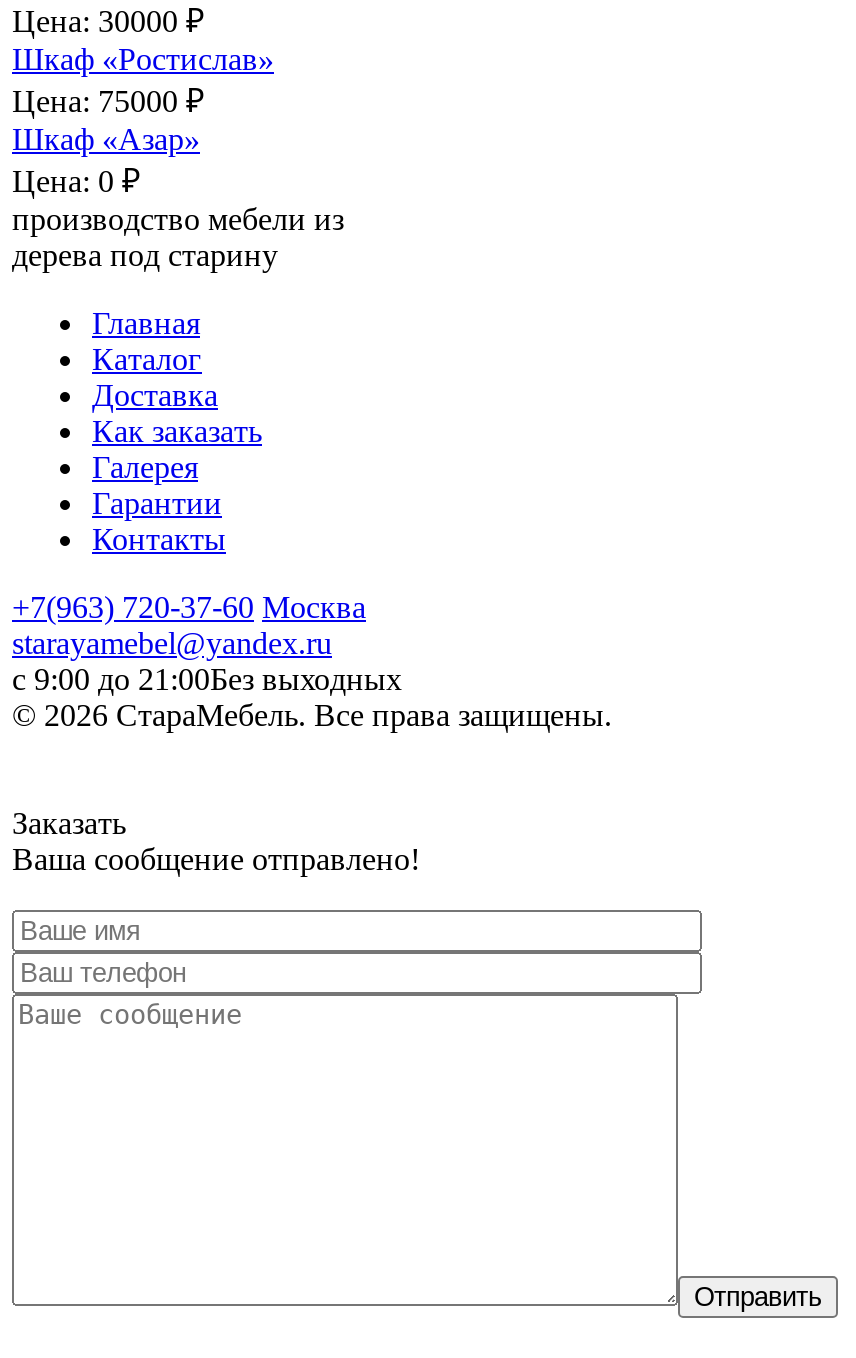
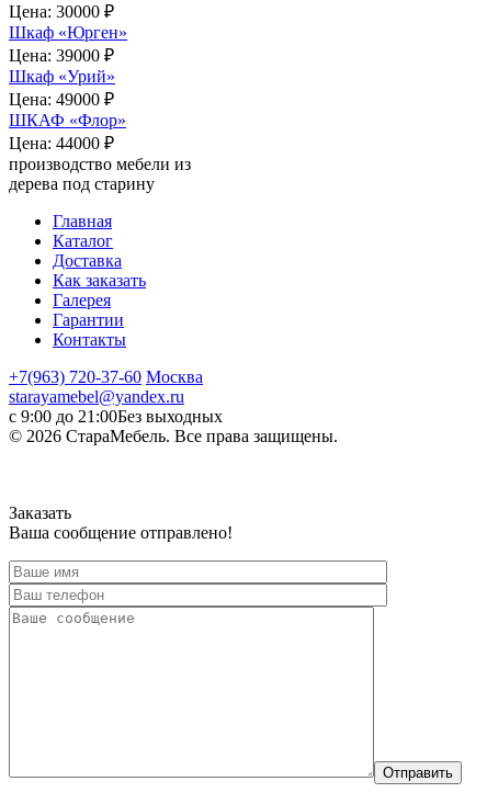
[12,42,274,198] Шкаф «Ростислав» | Цена: 75000 ₽ | Шкаф «Азар» | Цена: 0 ₽ -> [9,23,127,152] Шкаф «Юрген» | Цена: 39000 ₽ | Шкаф «Урий» | Цена: 49000 ₽ | ШКАФ «Флор» | Цена: 44000 ₽

